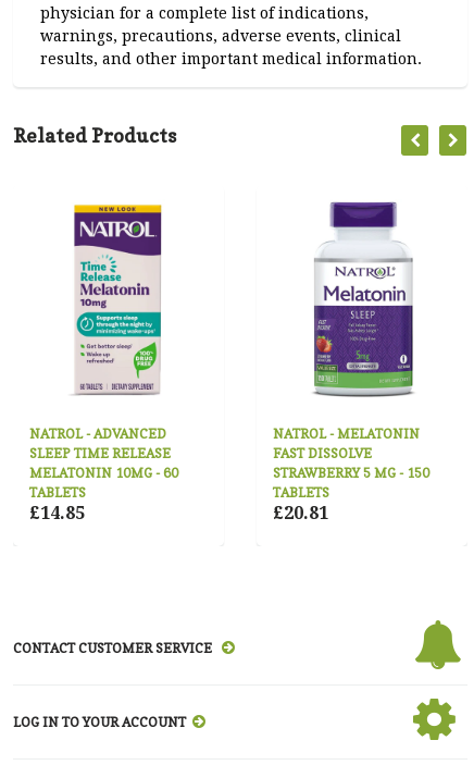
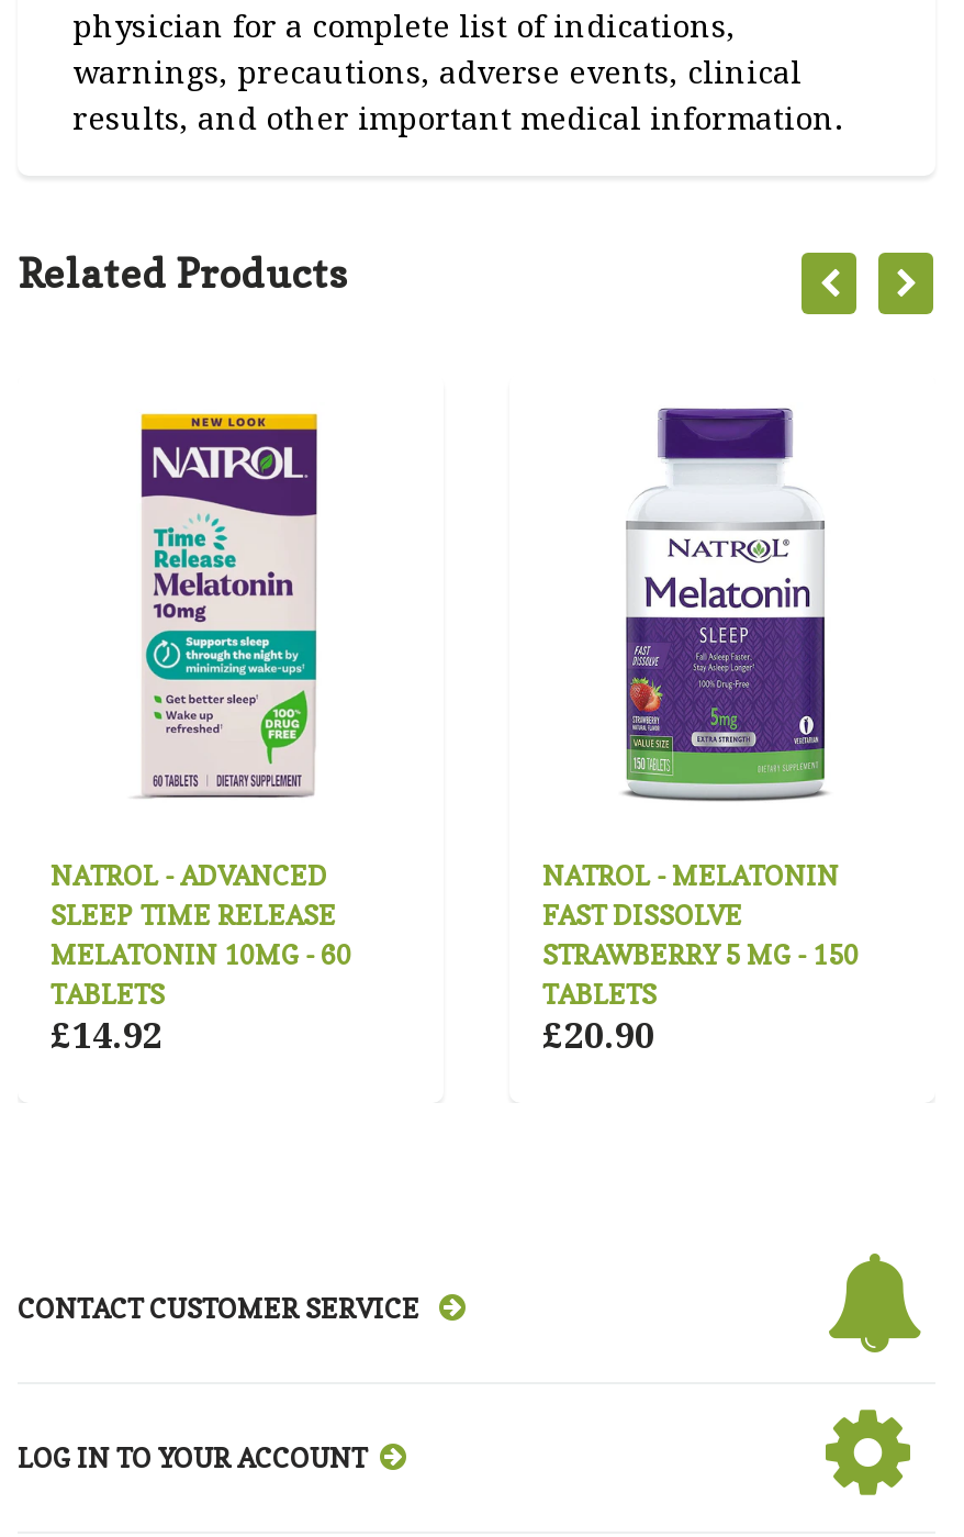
[29,503,85,523] £14.85 -> [51,1015,162,1057] £14.92
[273,503,328,523] £20.81 -> [542,1015,654,1057] £20.90

